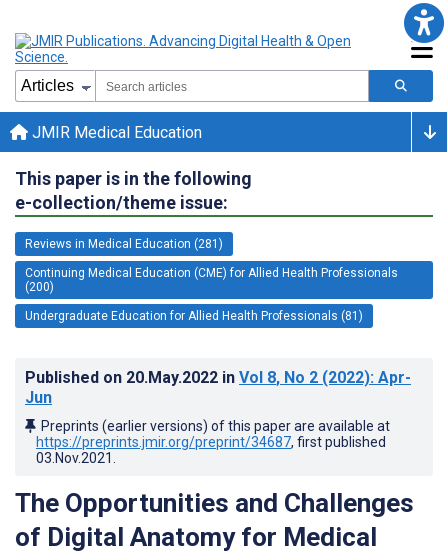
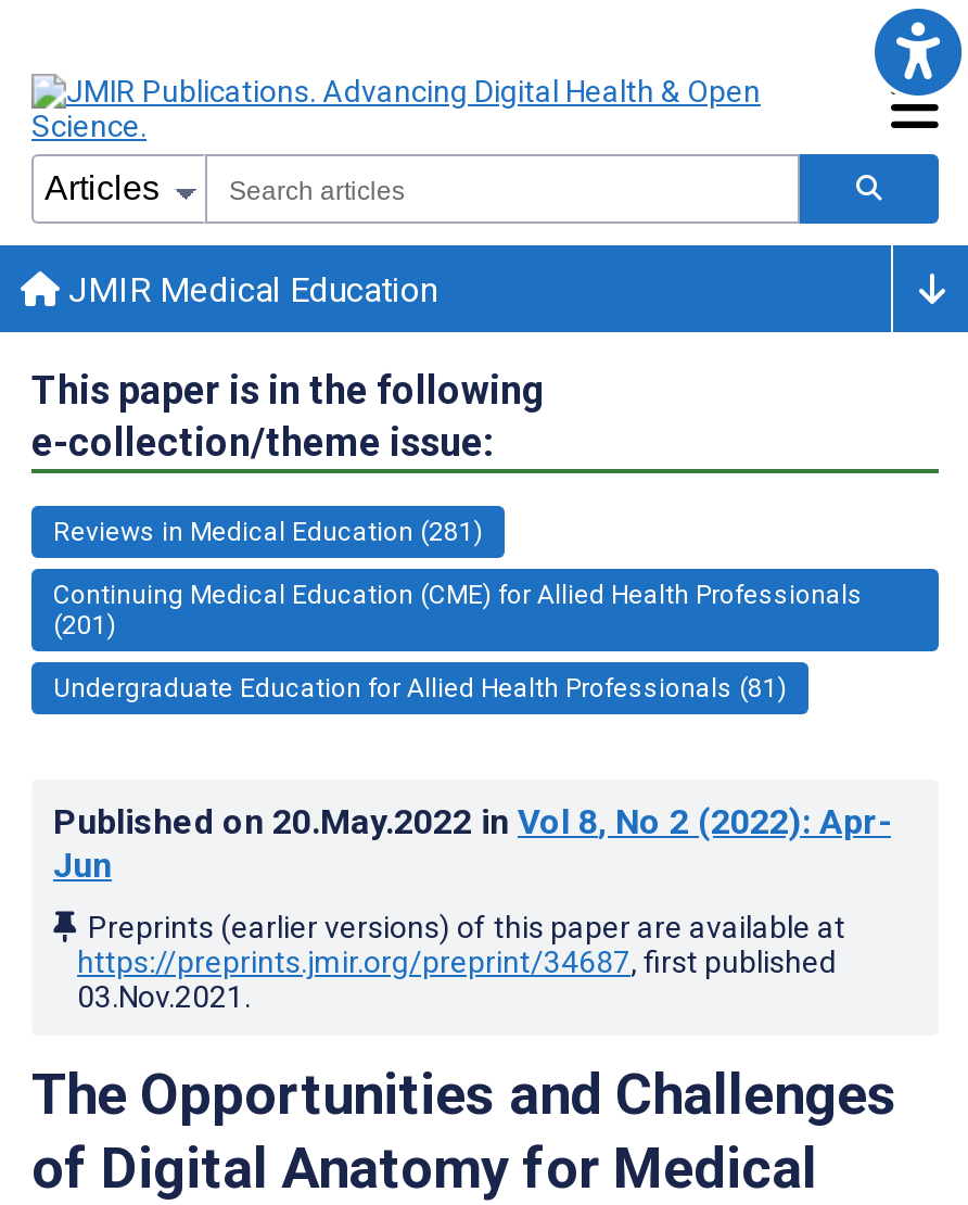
[25,280,54,294] (200) -> [53,610,116,640] (201)

